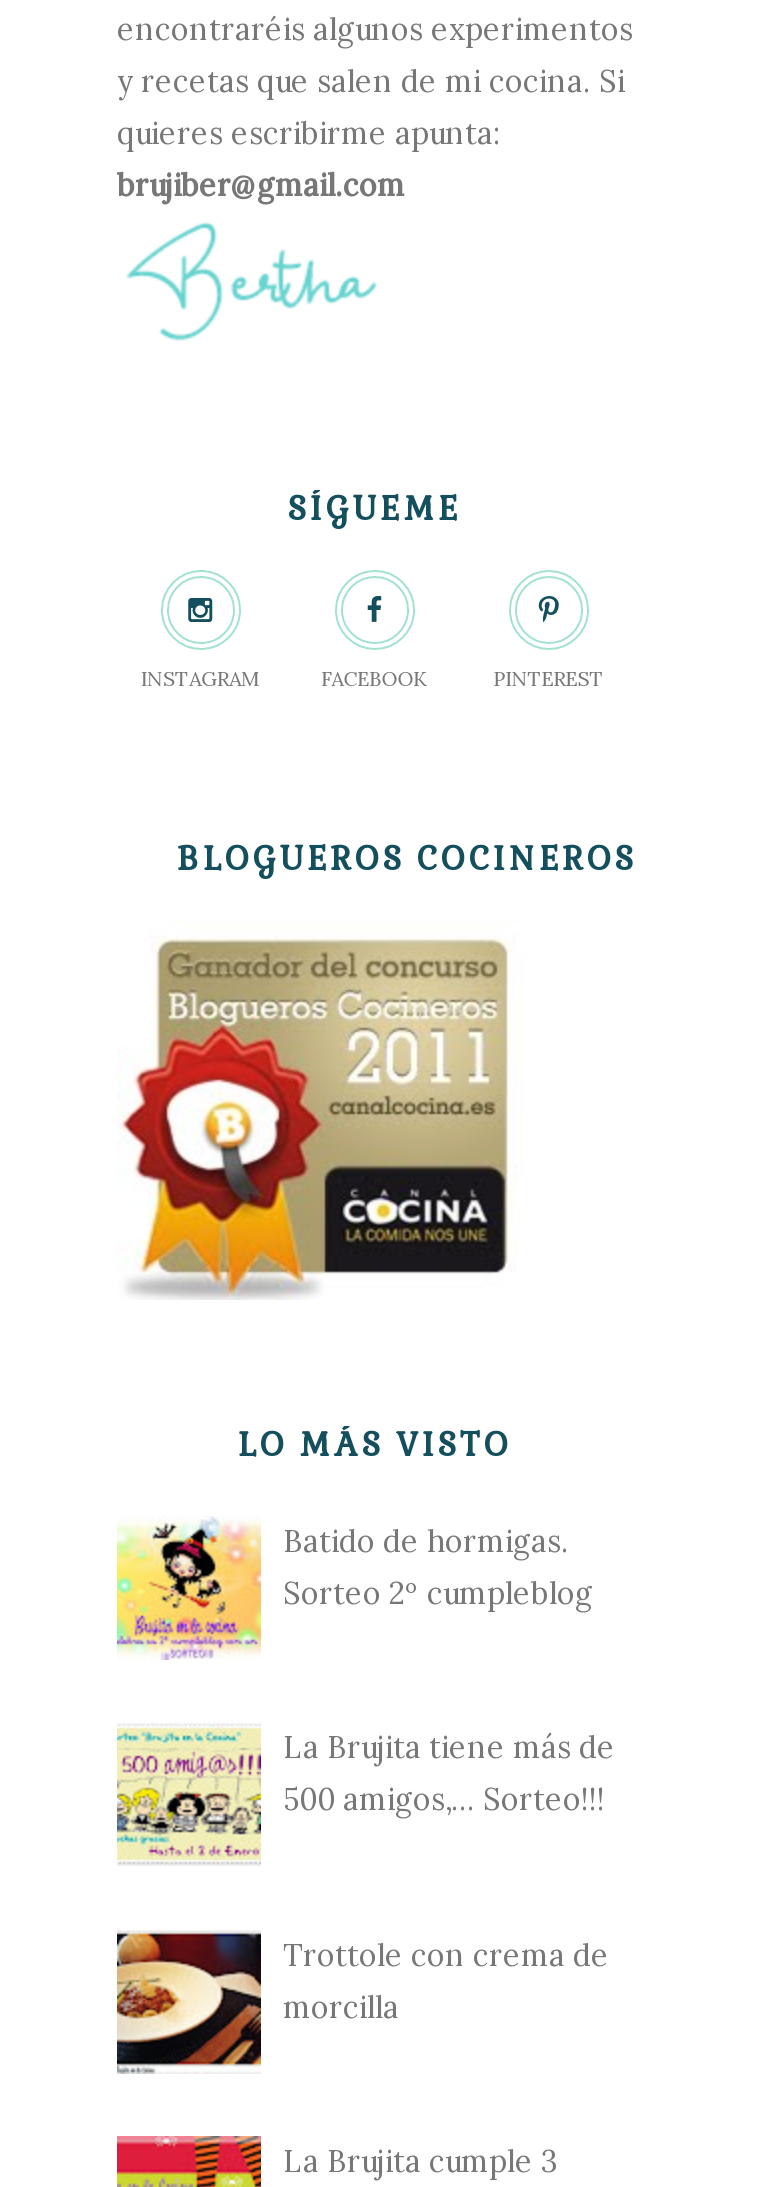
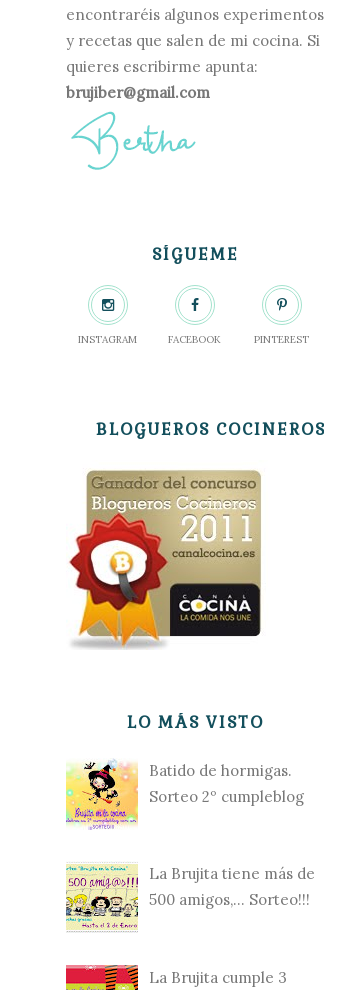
[115,1932,609,2074] [image] | Trottole con crema de | morcilla -> none

